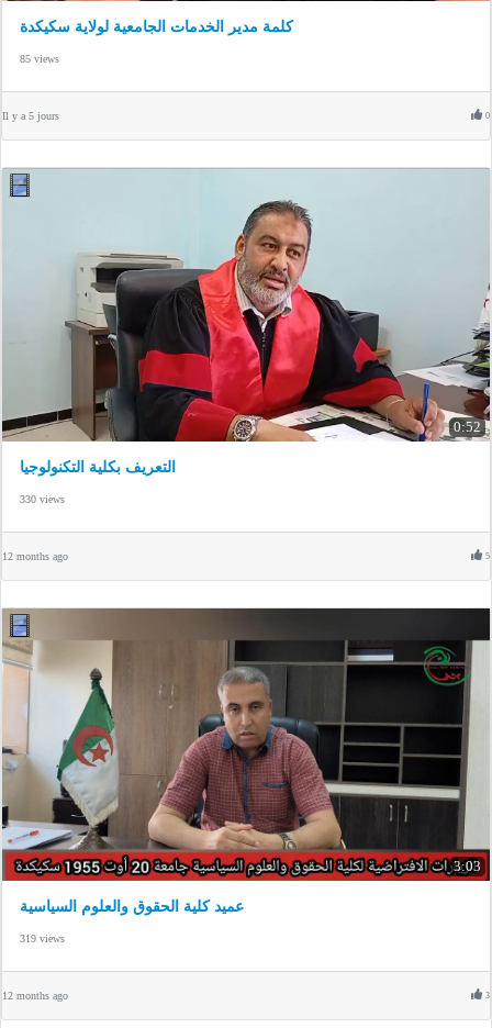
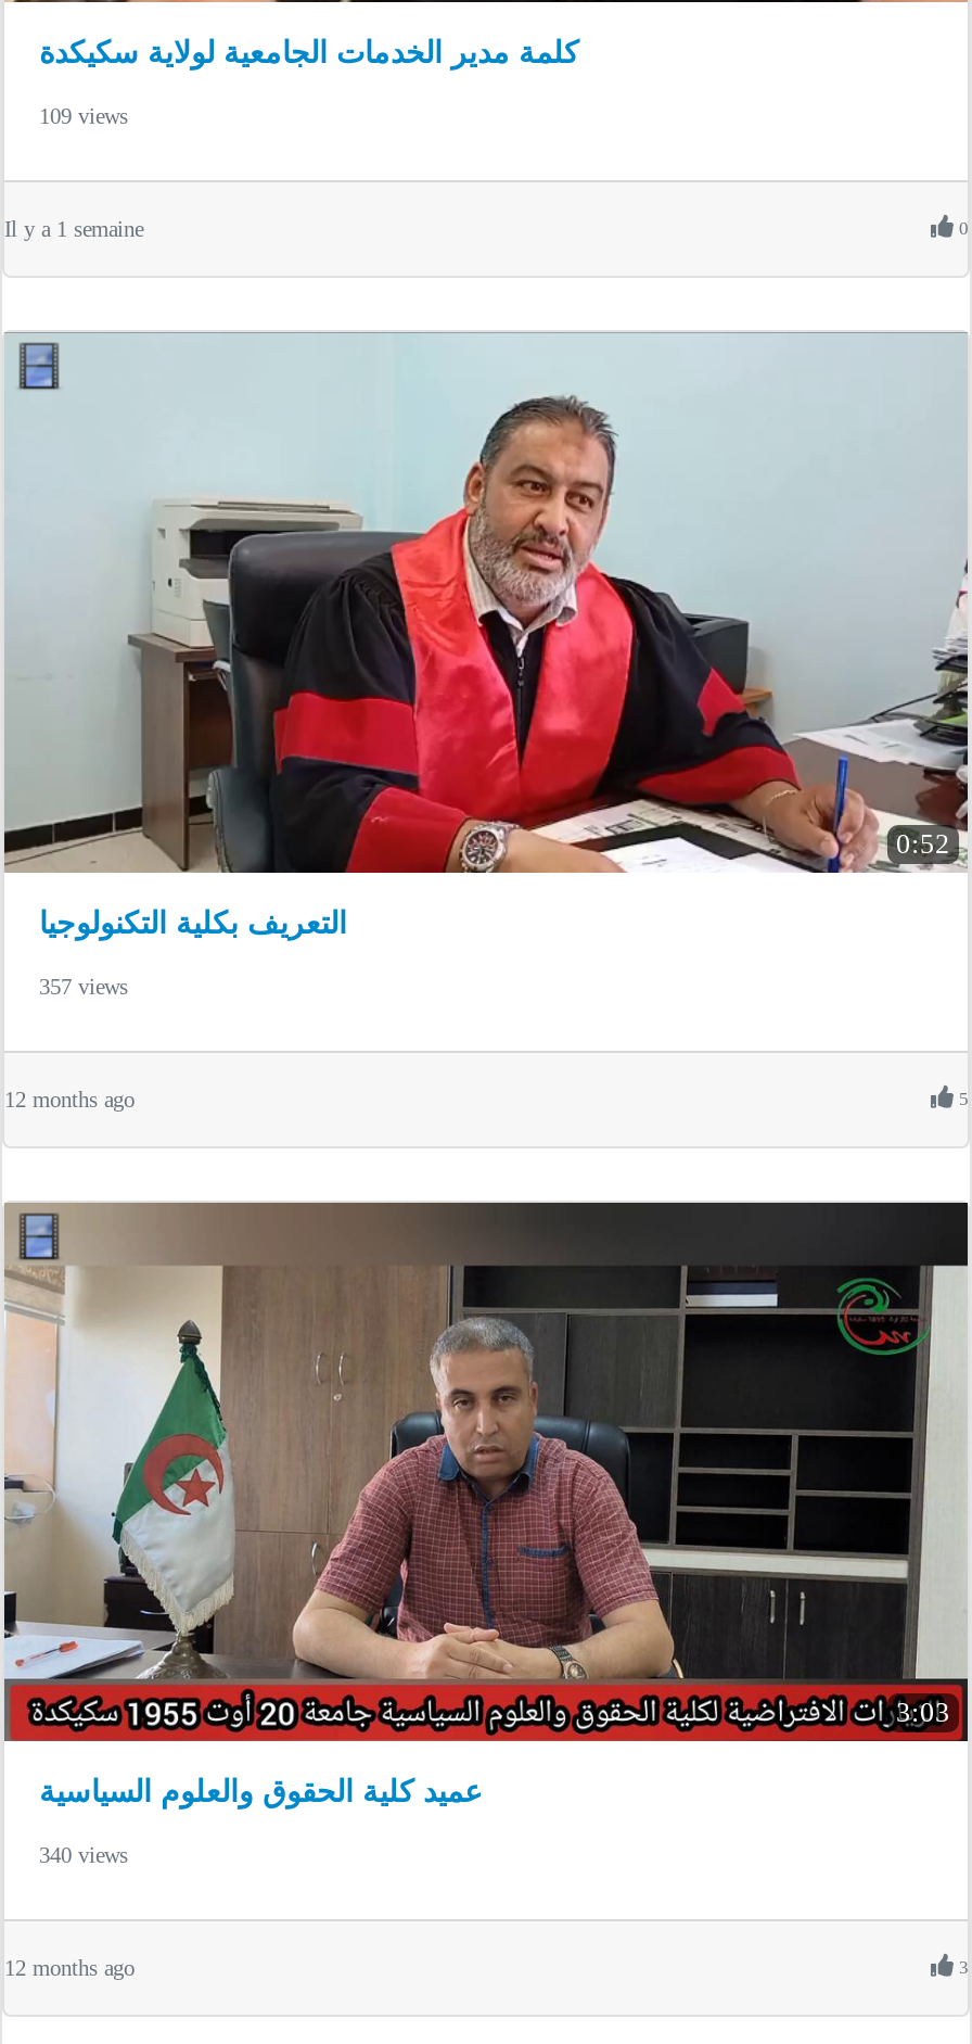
[20,53,59,65] 85 views -> [39,105,128,129] 109 views
[2,110,59,122] Il y a 5 jours -> [4,218,143,241] Il y a 1 semaine
[20,493,65,505] 330 views -> [39,974,128,998] 357 views
[20,933,65,945] 319 views -> [39,1844,128,1868] 340 views

